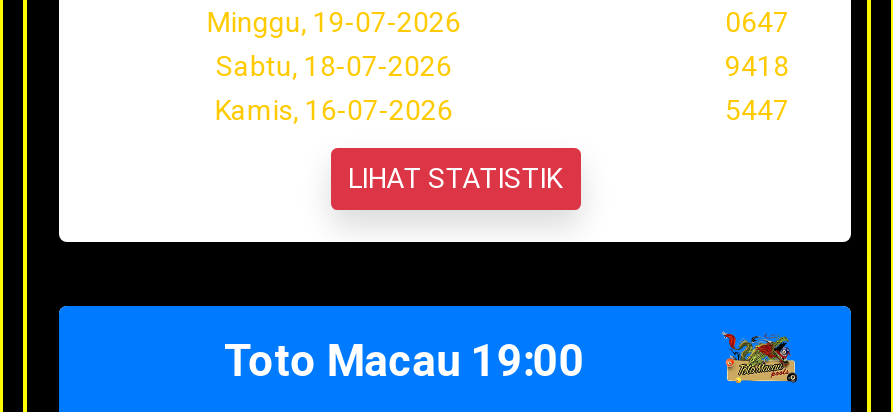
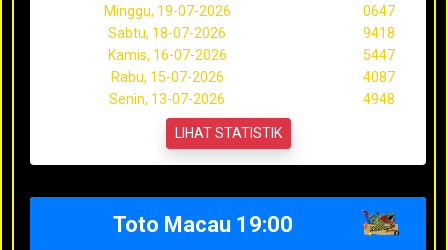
none -> [109,69,395,107] Rabu, 15-07-2026 | 4087 | Senin, 13-07-2026 | 4948

